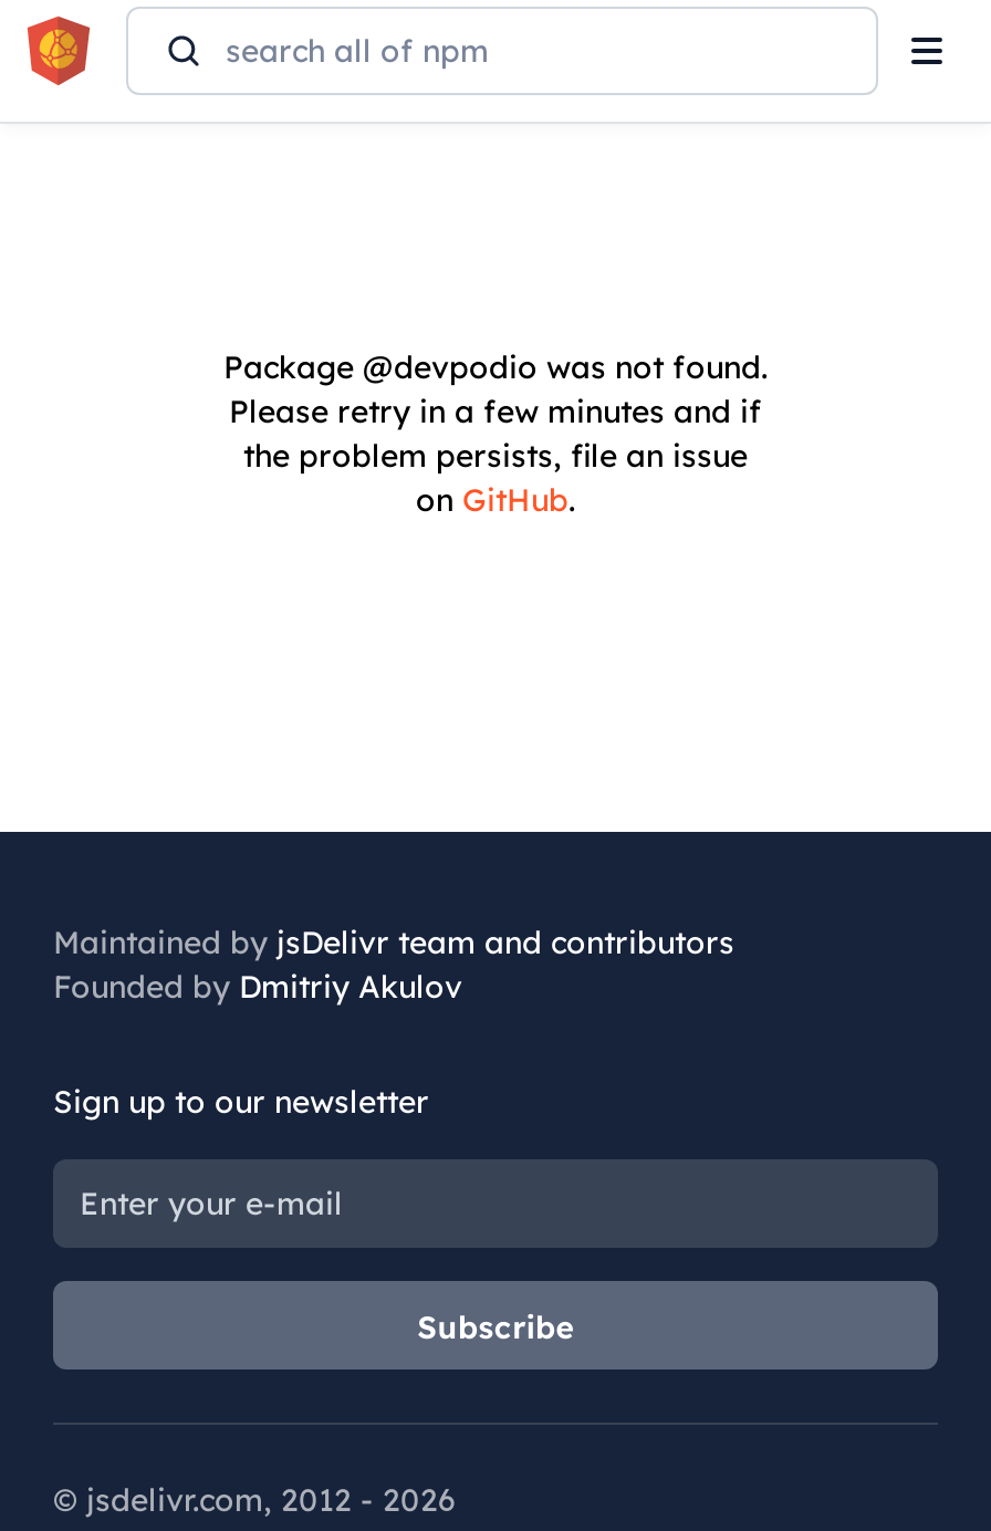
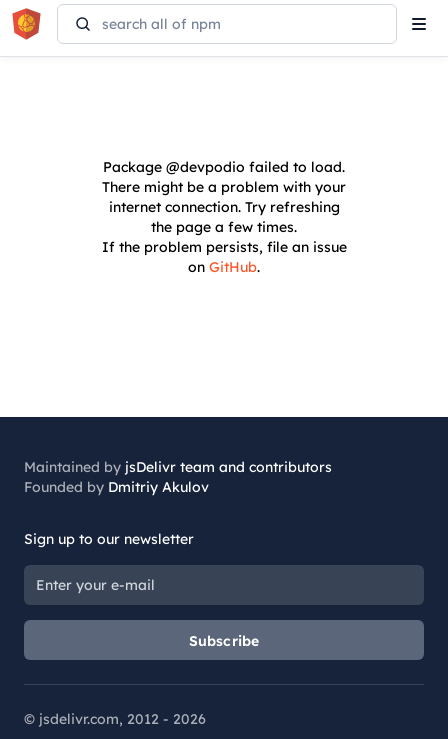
[223,347,768,476] Package @devpodio was not found. | Please retry in a few minutes and if | the problem persists, file an issue -> [101,158,346,256] Package @devpodio failed to load. | There might be a problem with your | internet connection. Try refreshing | the page a few times. | If the problem persists, file an issue

